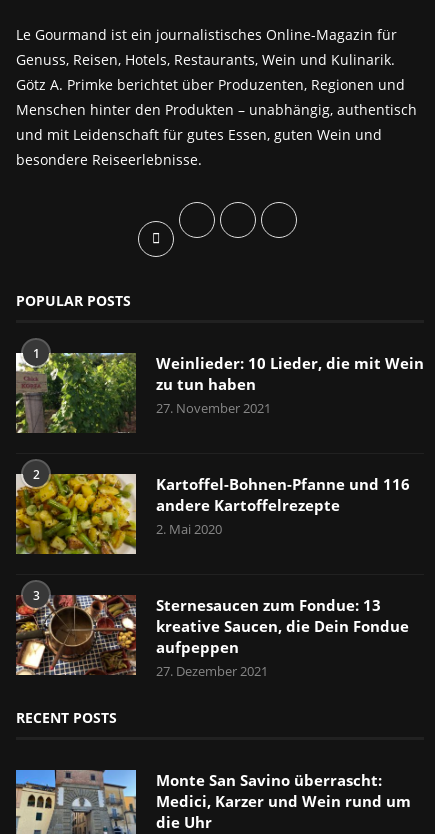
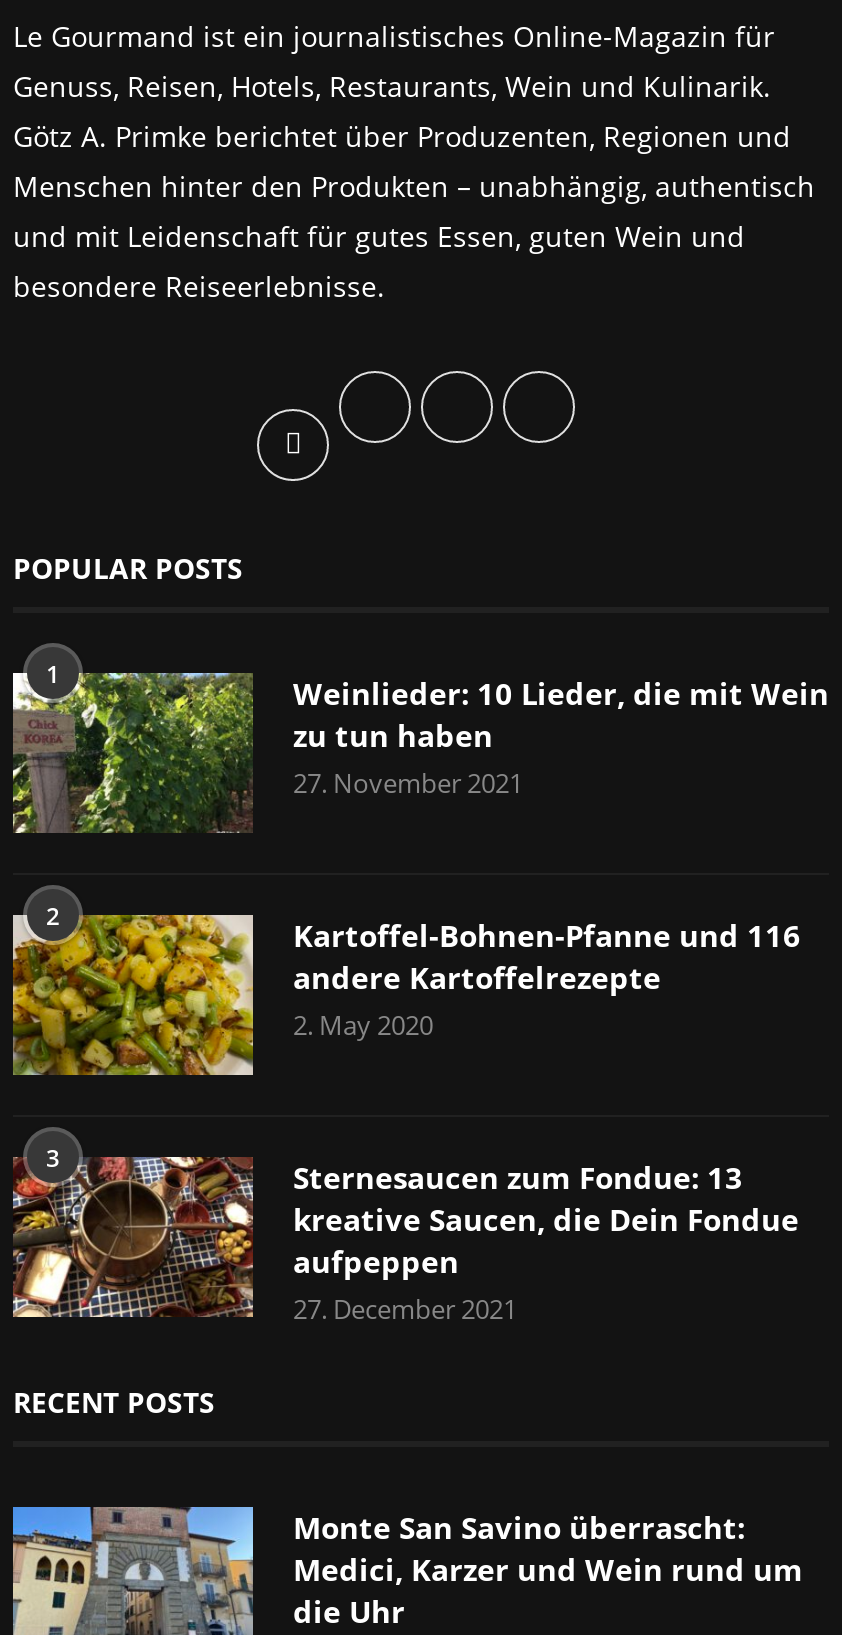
[156,520,222,538] 2. Mai 2020 -> [293,1007,433,1043] 2. May 2020
[156,662,268,680] 27. Dezember 2021 -> [293,1291,517,1327] 27. December 2021

